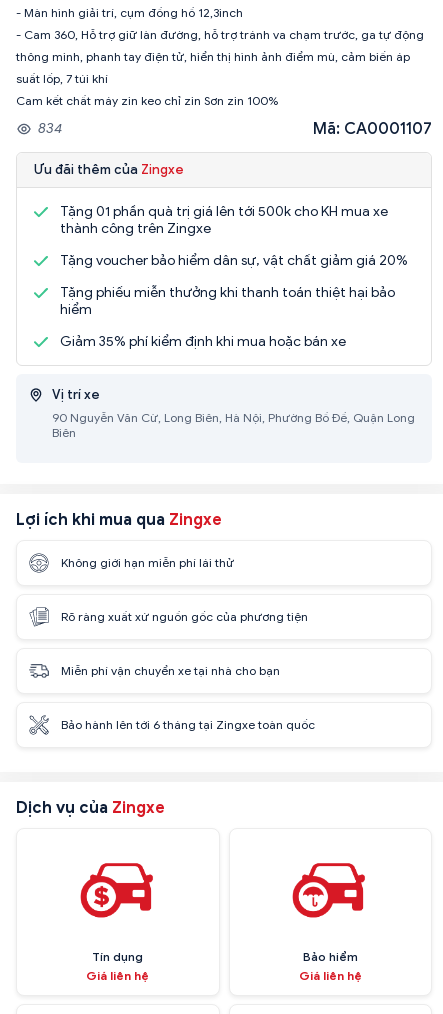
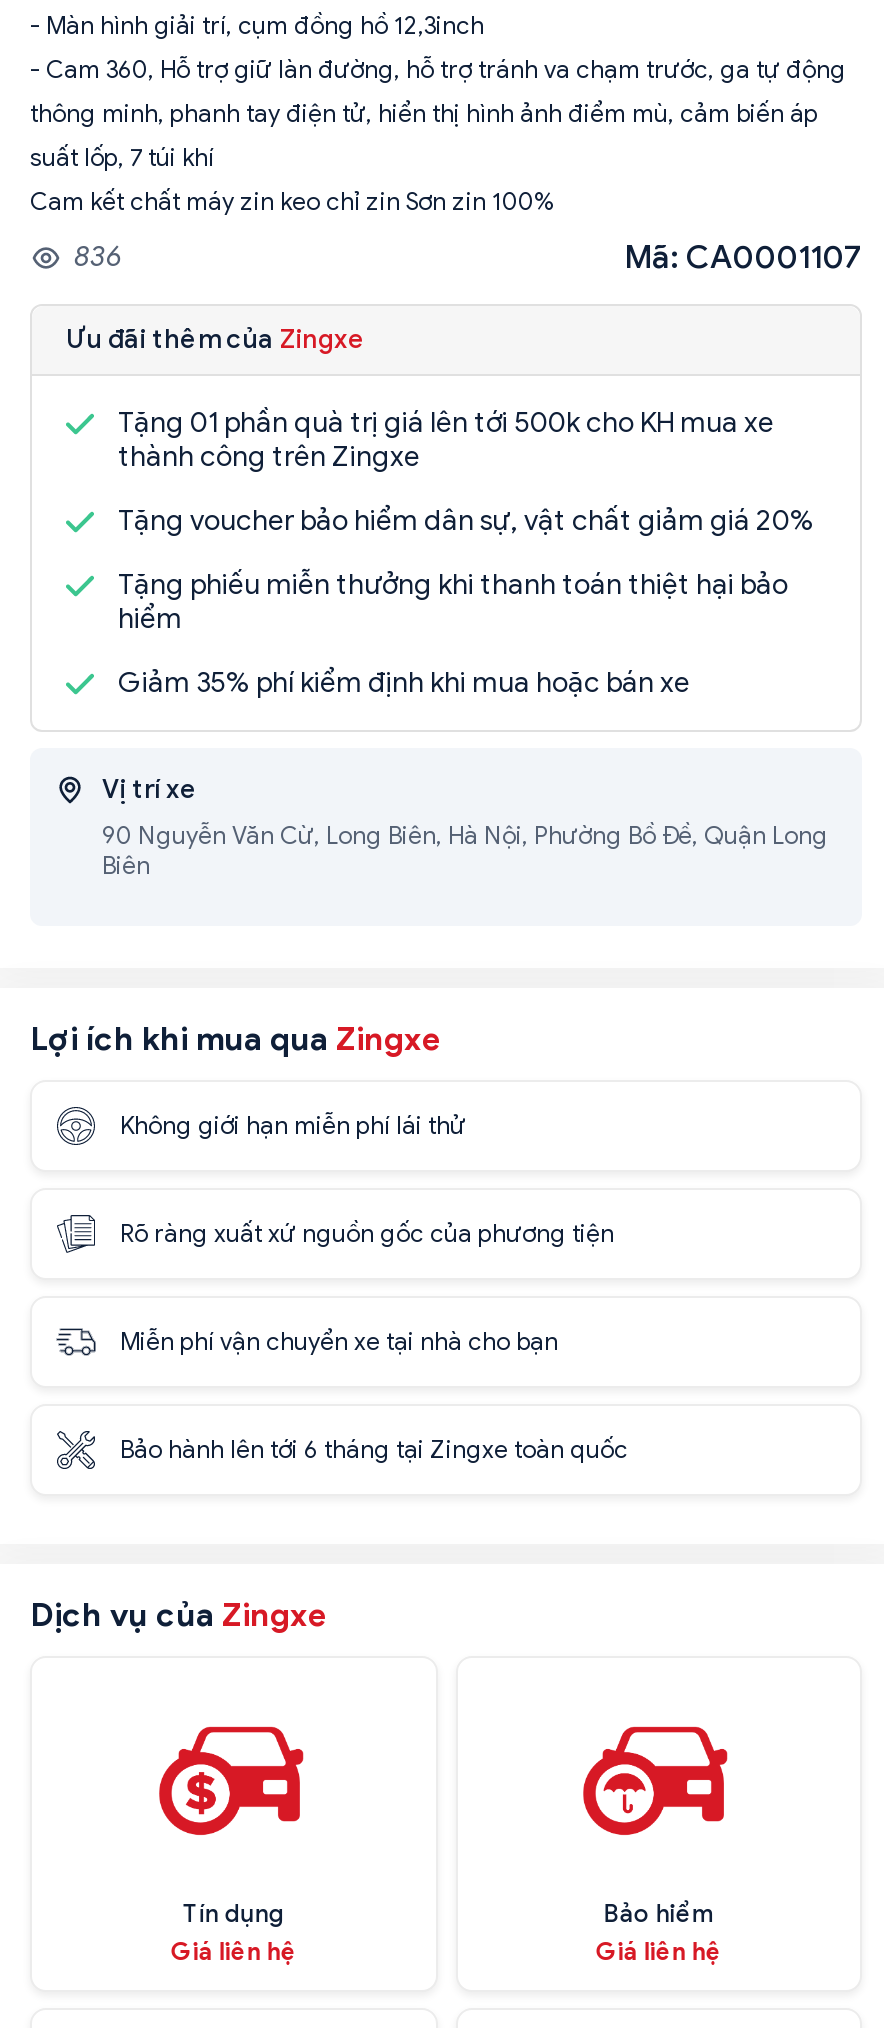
[38,120,62,137] 834 -> [74,240,122,274] 836

